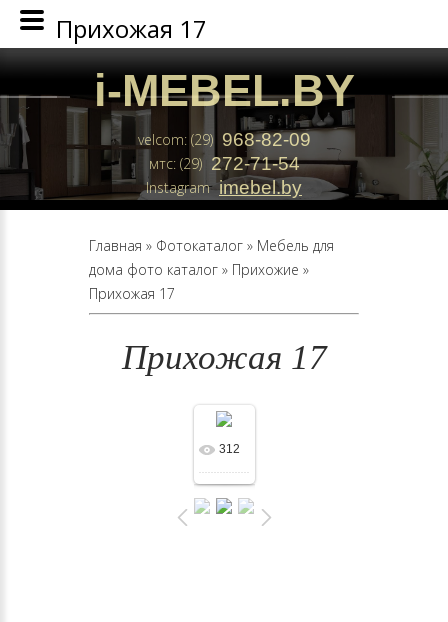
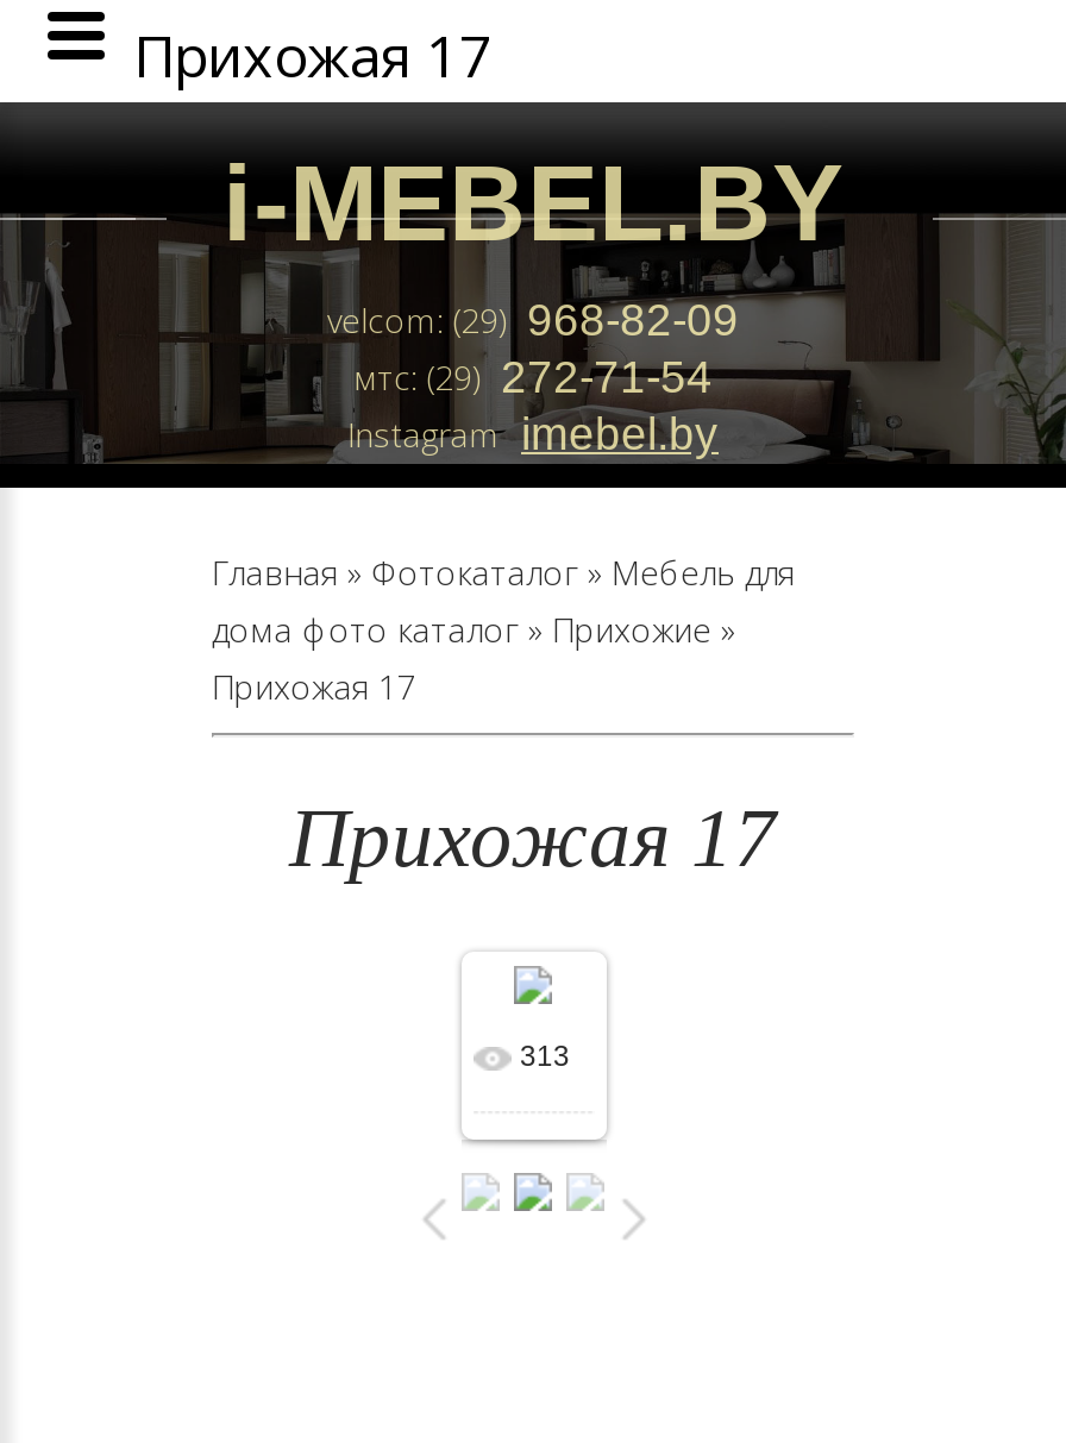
[218,442,239,456] 312 -> [520,1039,570,1073] 313

